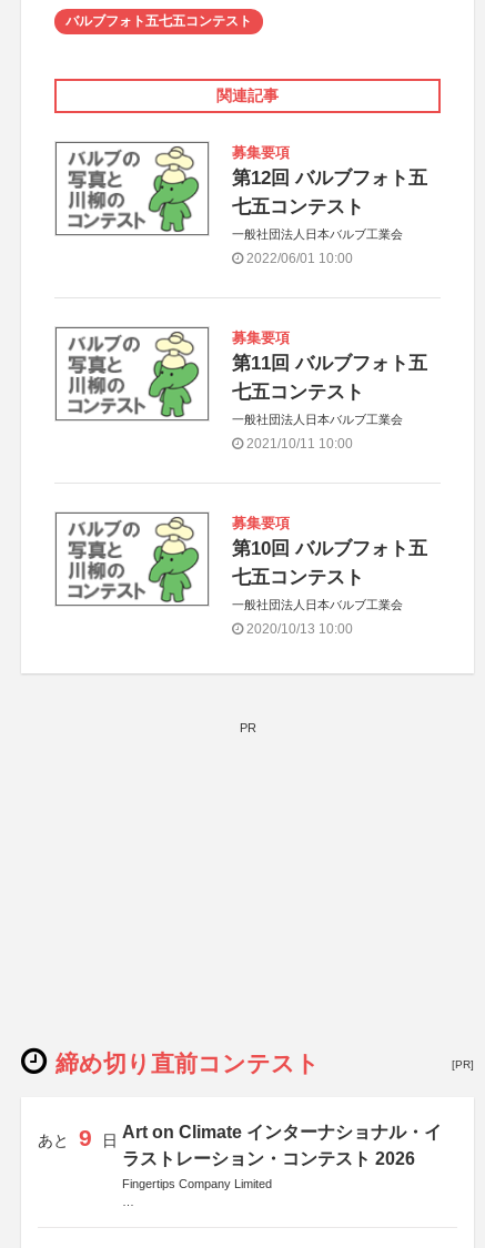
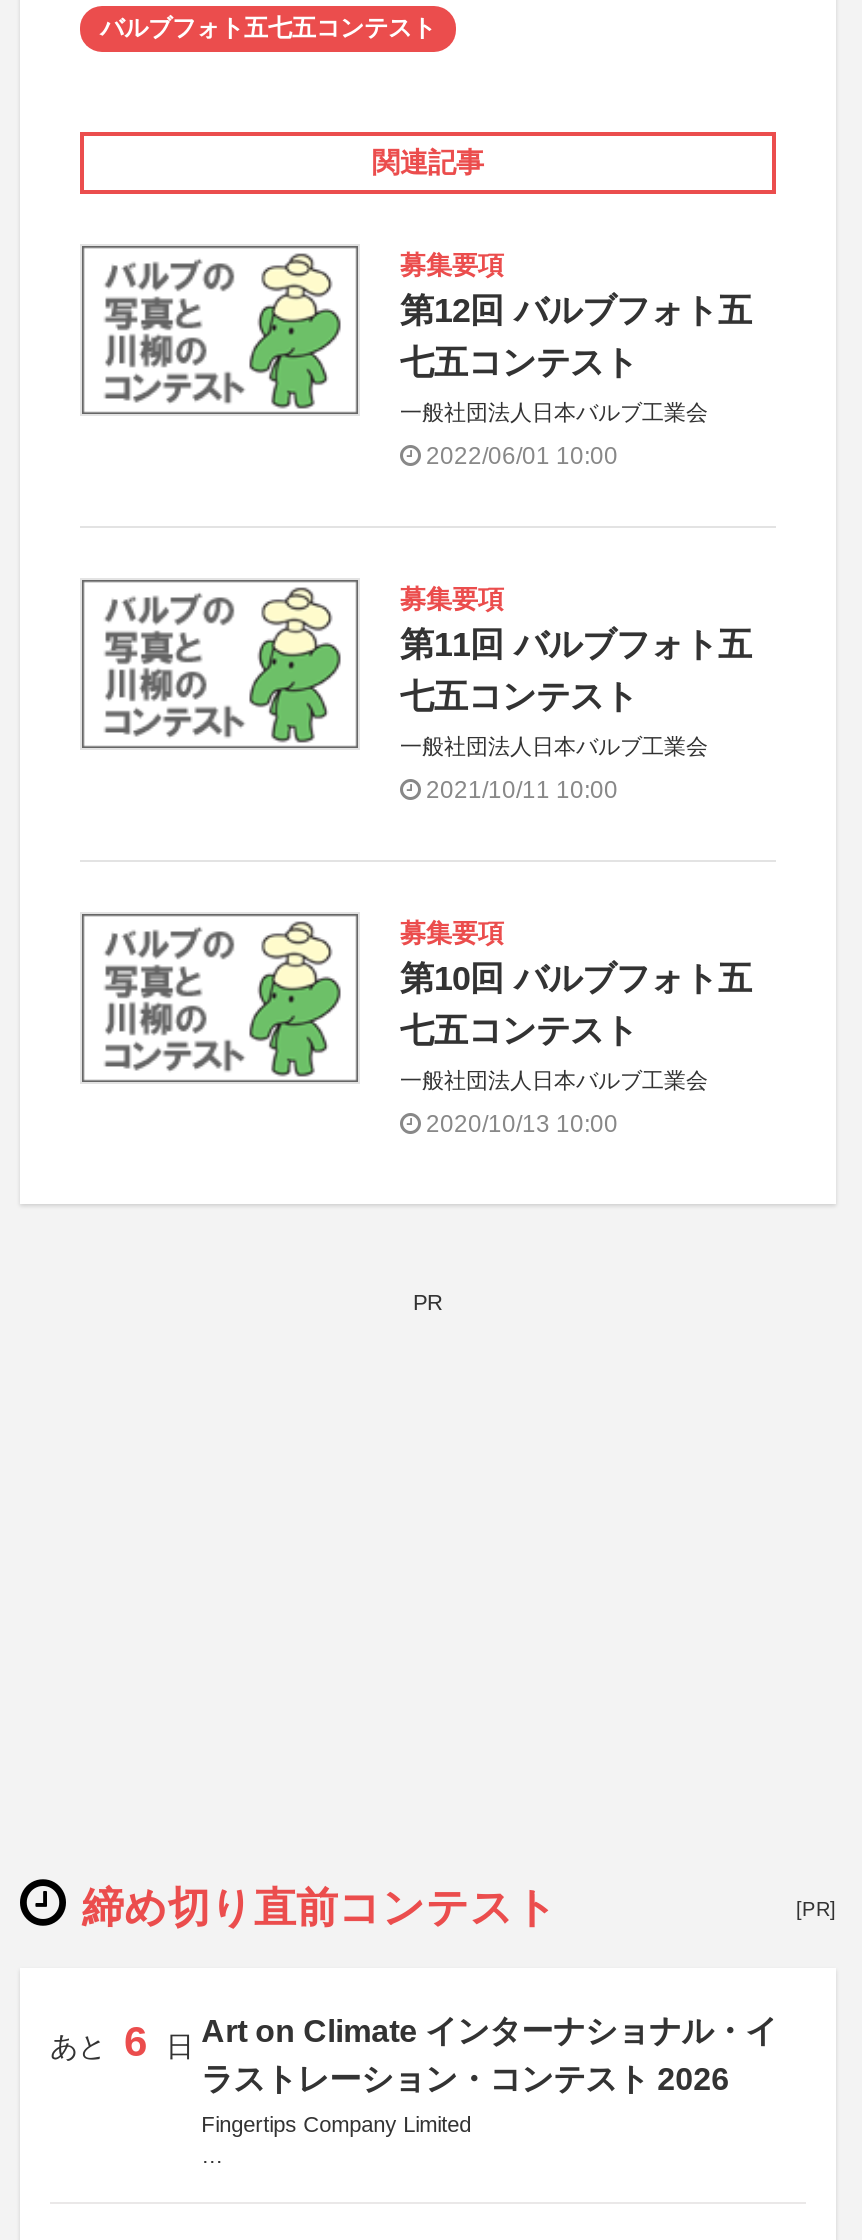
[38,1122,441,1150] あと 9 日 Art on Climate インターナショナル・イ -> [50,2013,777,2063] あと 6 日 Art on Climate インターナショナル・イ

